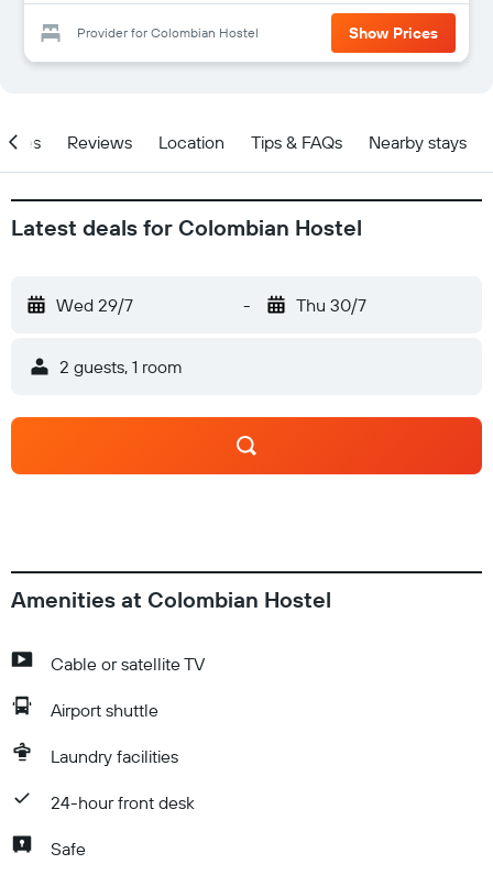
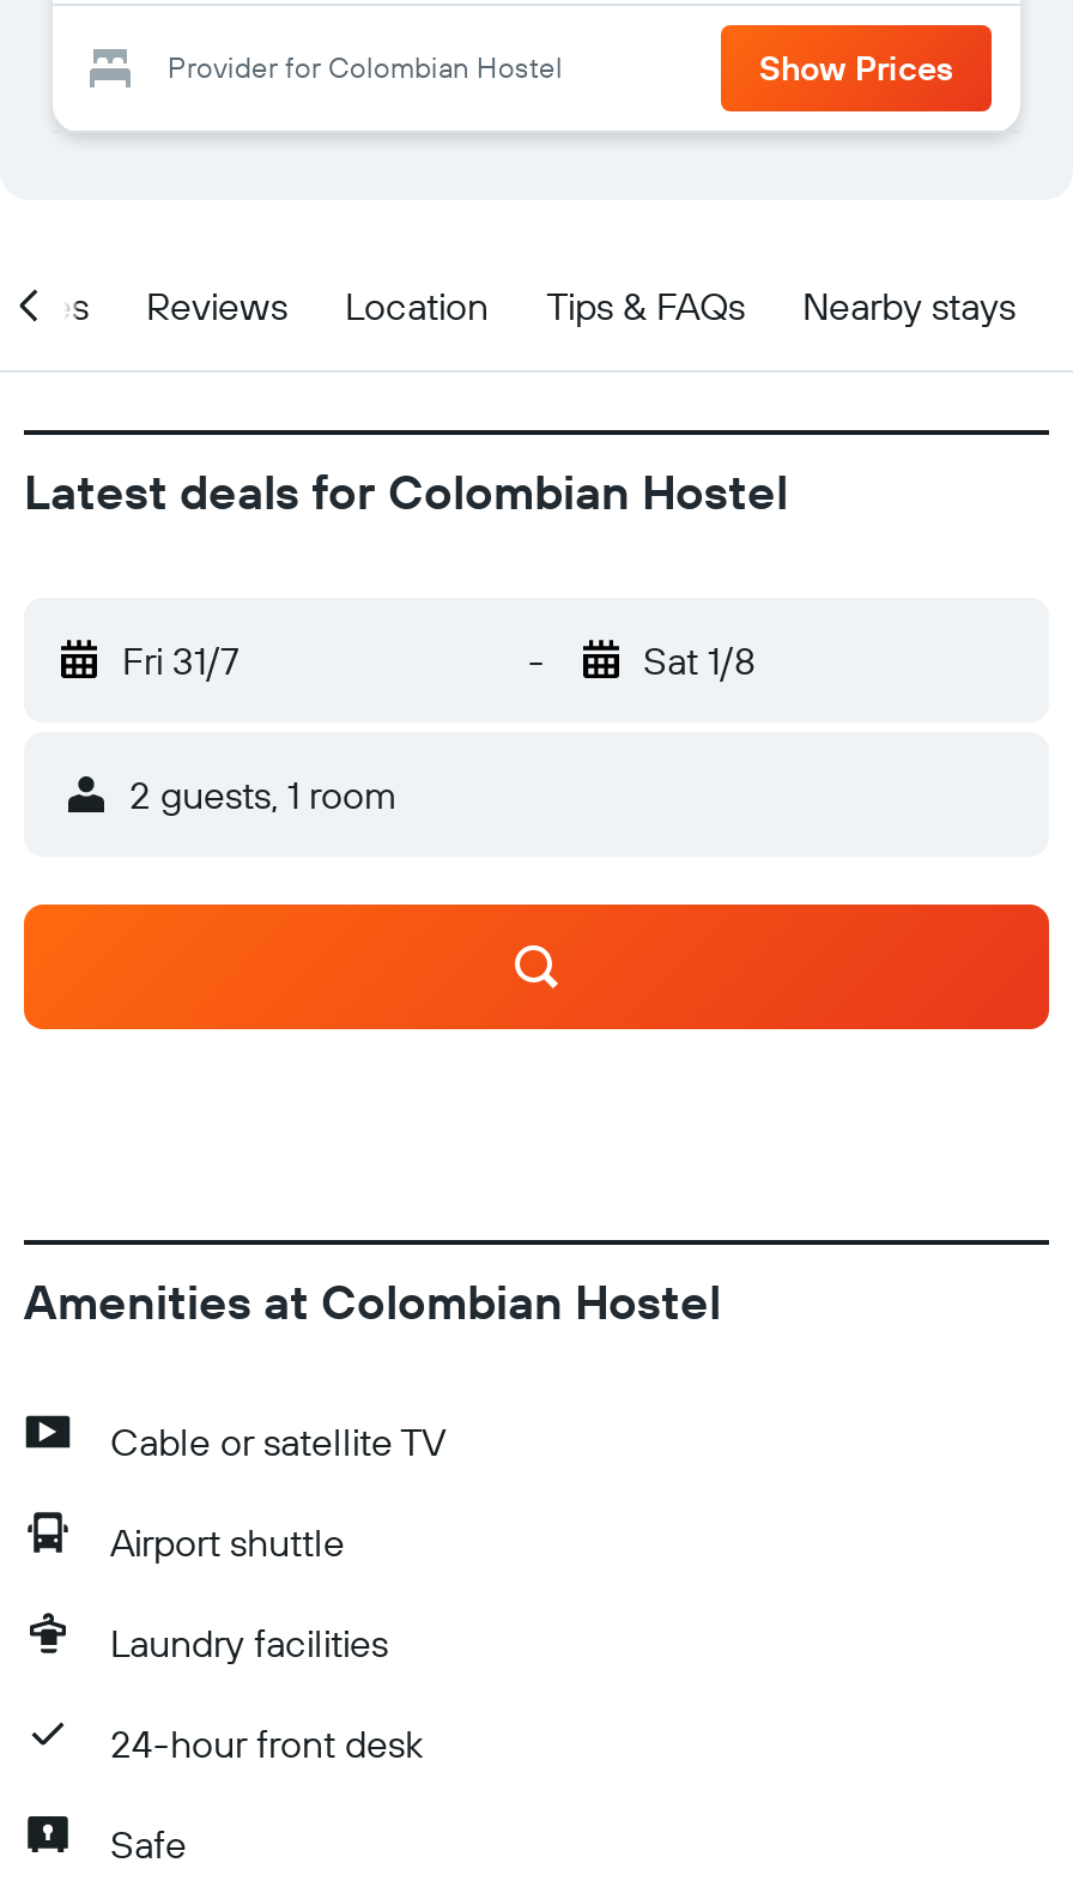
[56,294,133,316] Wed 29/7 -> [122,636,240,684] Fri 31/7
[295,294,366,316] Thu 30/7 -> [643,636,756,684] Sat 1/8

